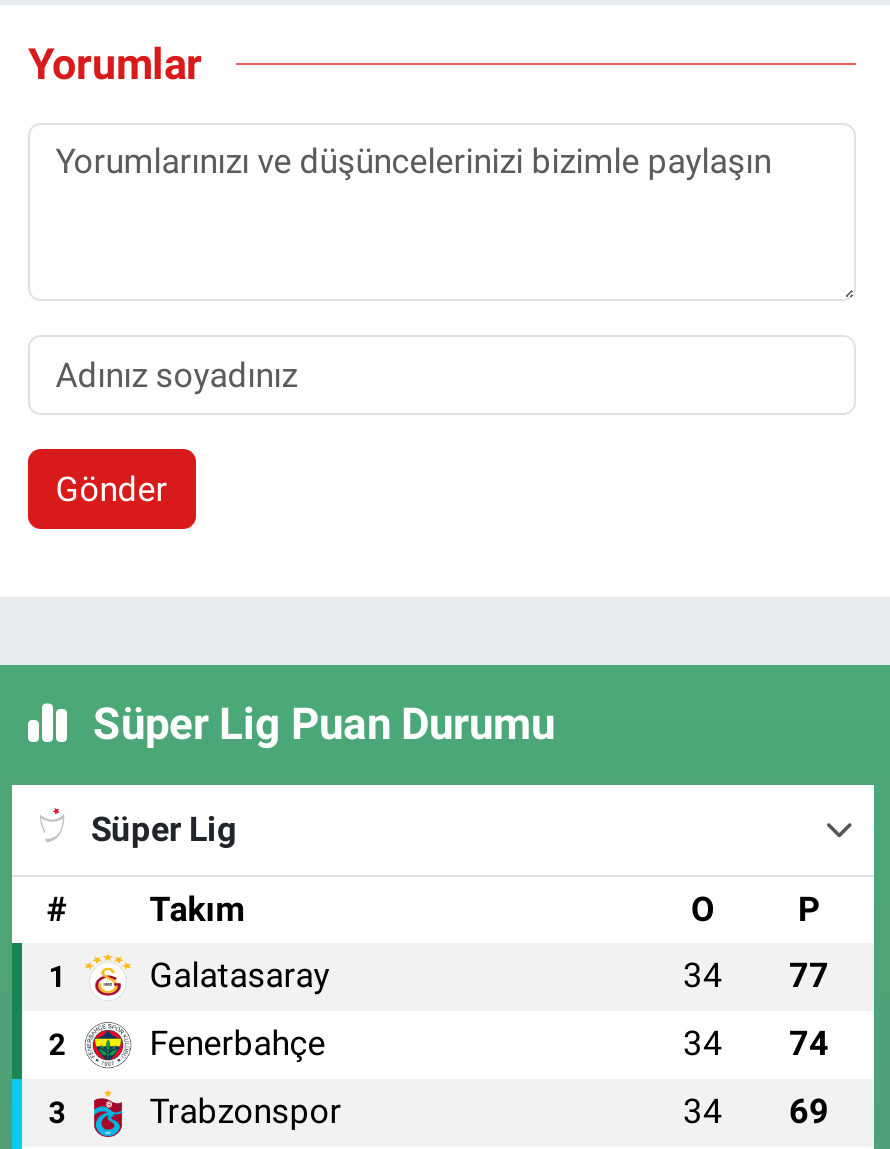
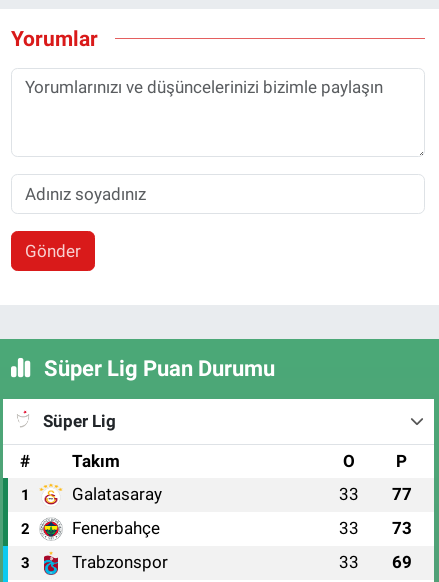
[683,955,829,995] 34 77 -> [338,484,411,504] 33 77
[683,1023,723,1063] 34 -> [338,518,358,538] 33
[789,1023,829,1063] 74 -> [391,518,411,538] 73
[683,1091,829,1131] 34 69 -> [338,552,411,572] 33 69

